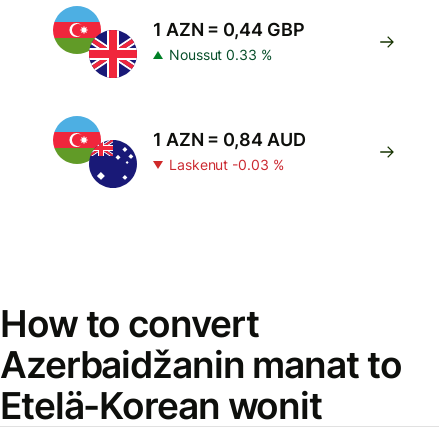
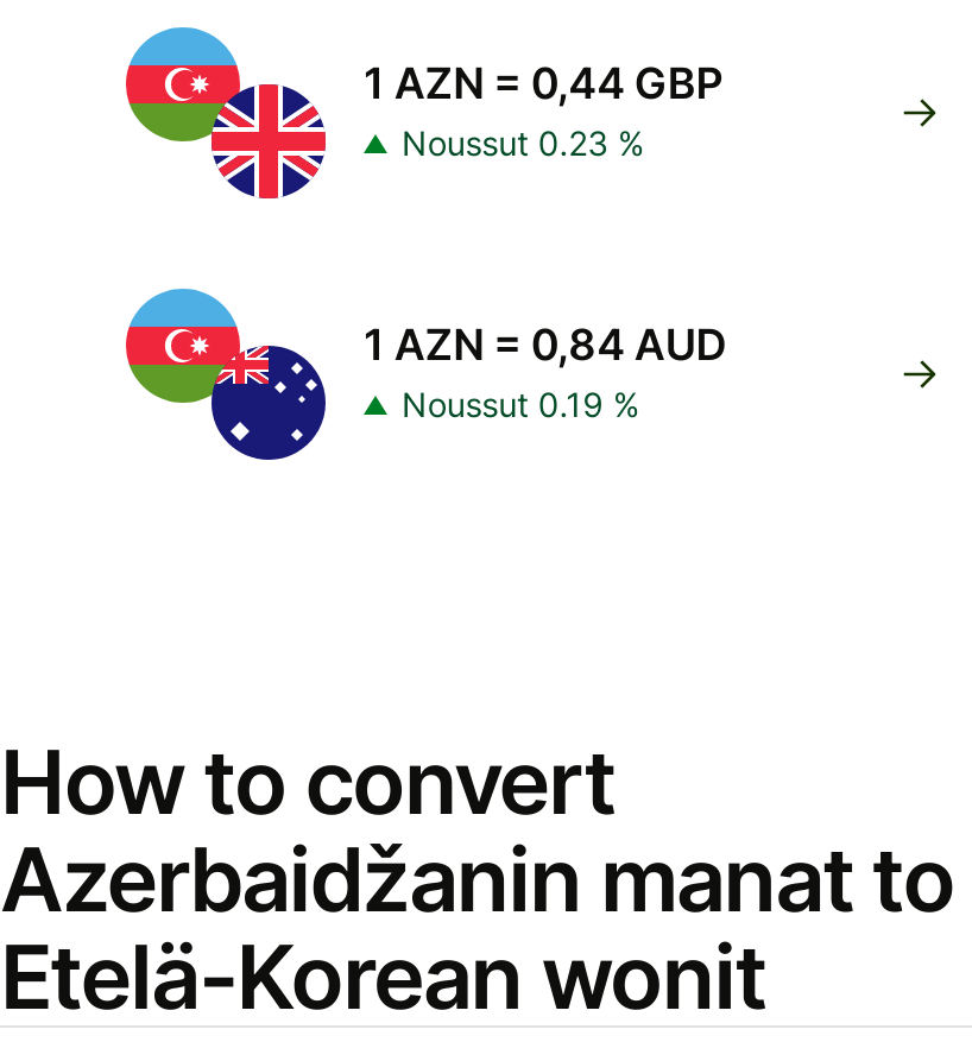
[169,46,272,63] Noussut 0.33 % -> [402,122,644,163] Noussut 0.23 %
[169,156,284,173] Laskenut -0.03 % -> [402,384,639,424] Noussut 0.19 %

